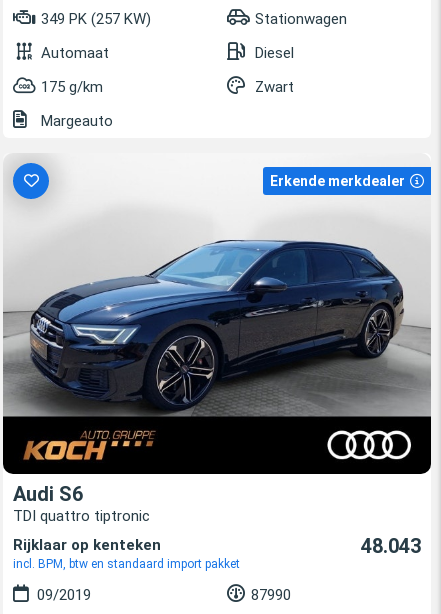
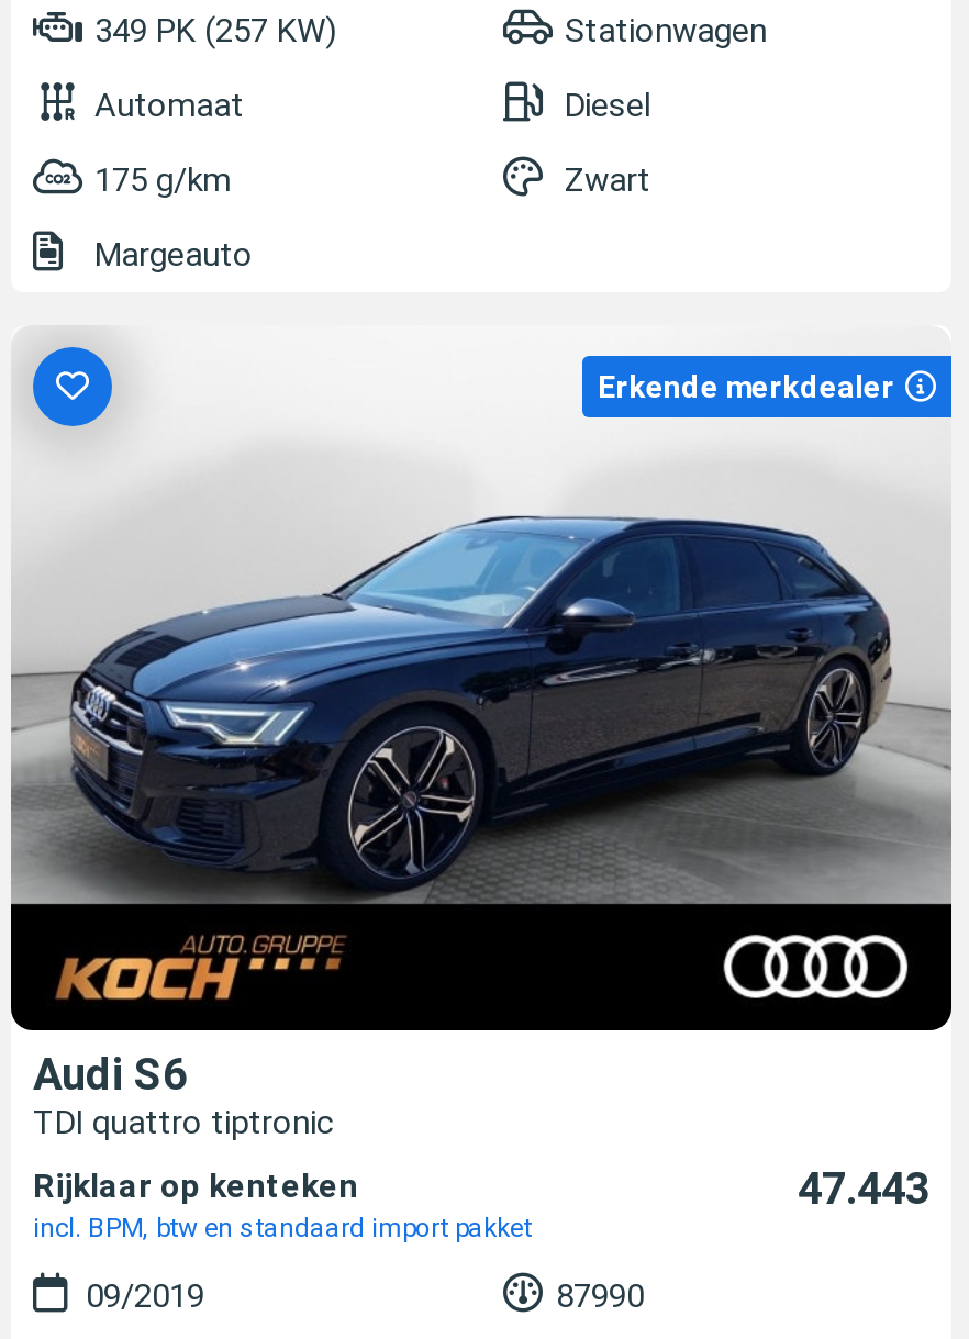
[361,533,421,557] 48.043 -> [798,1161,929,1214] 47.443

